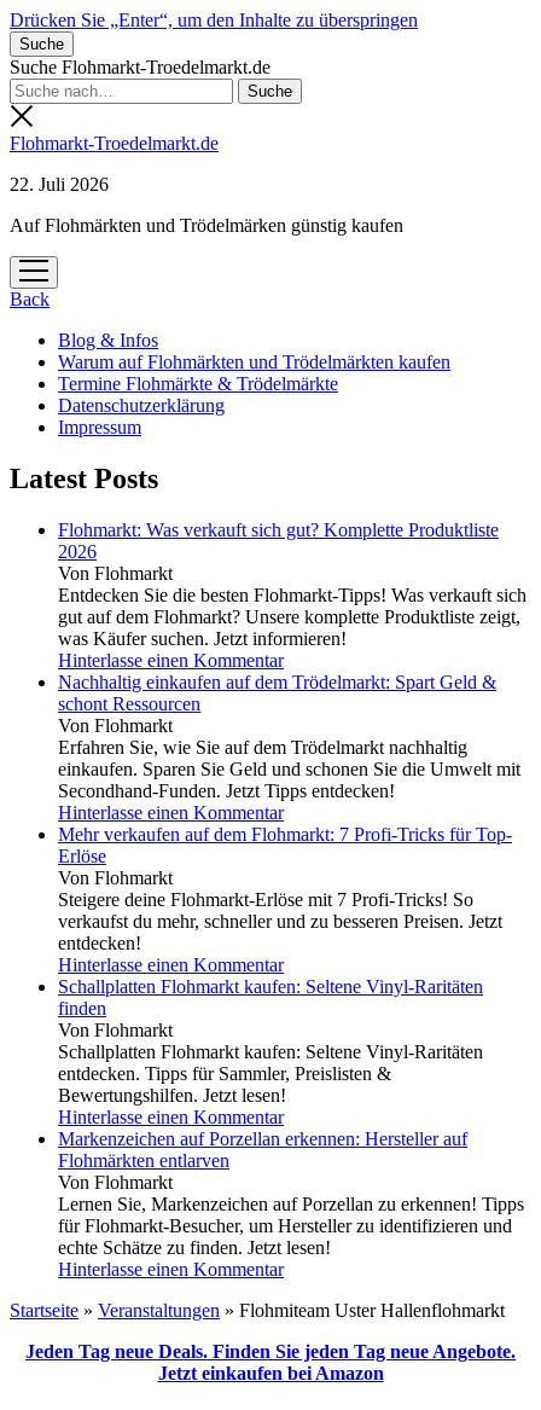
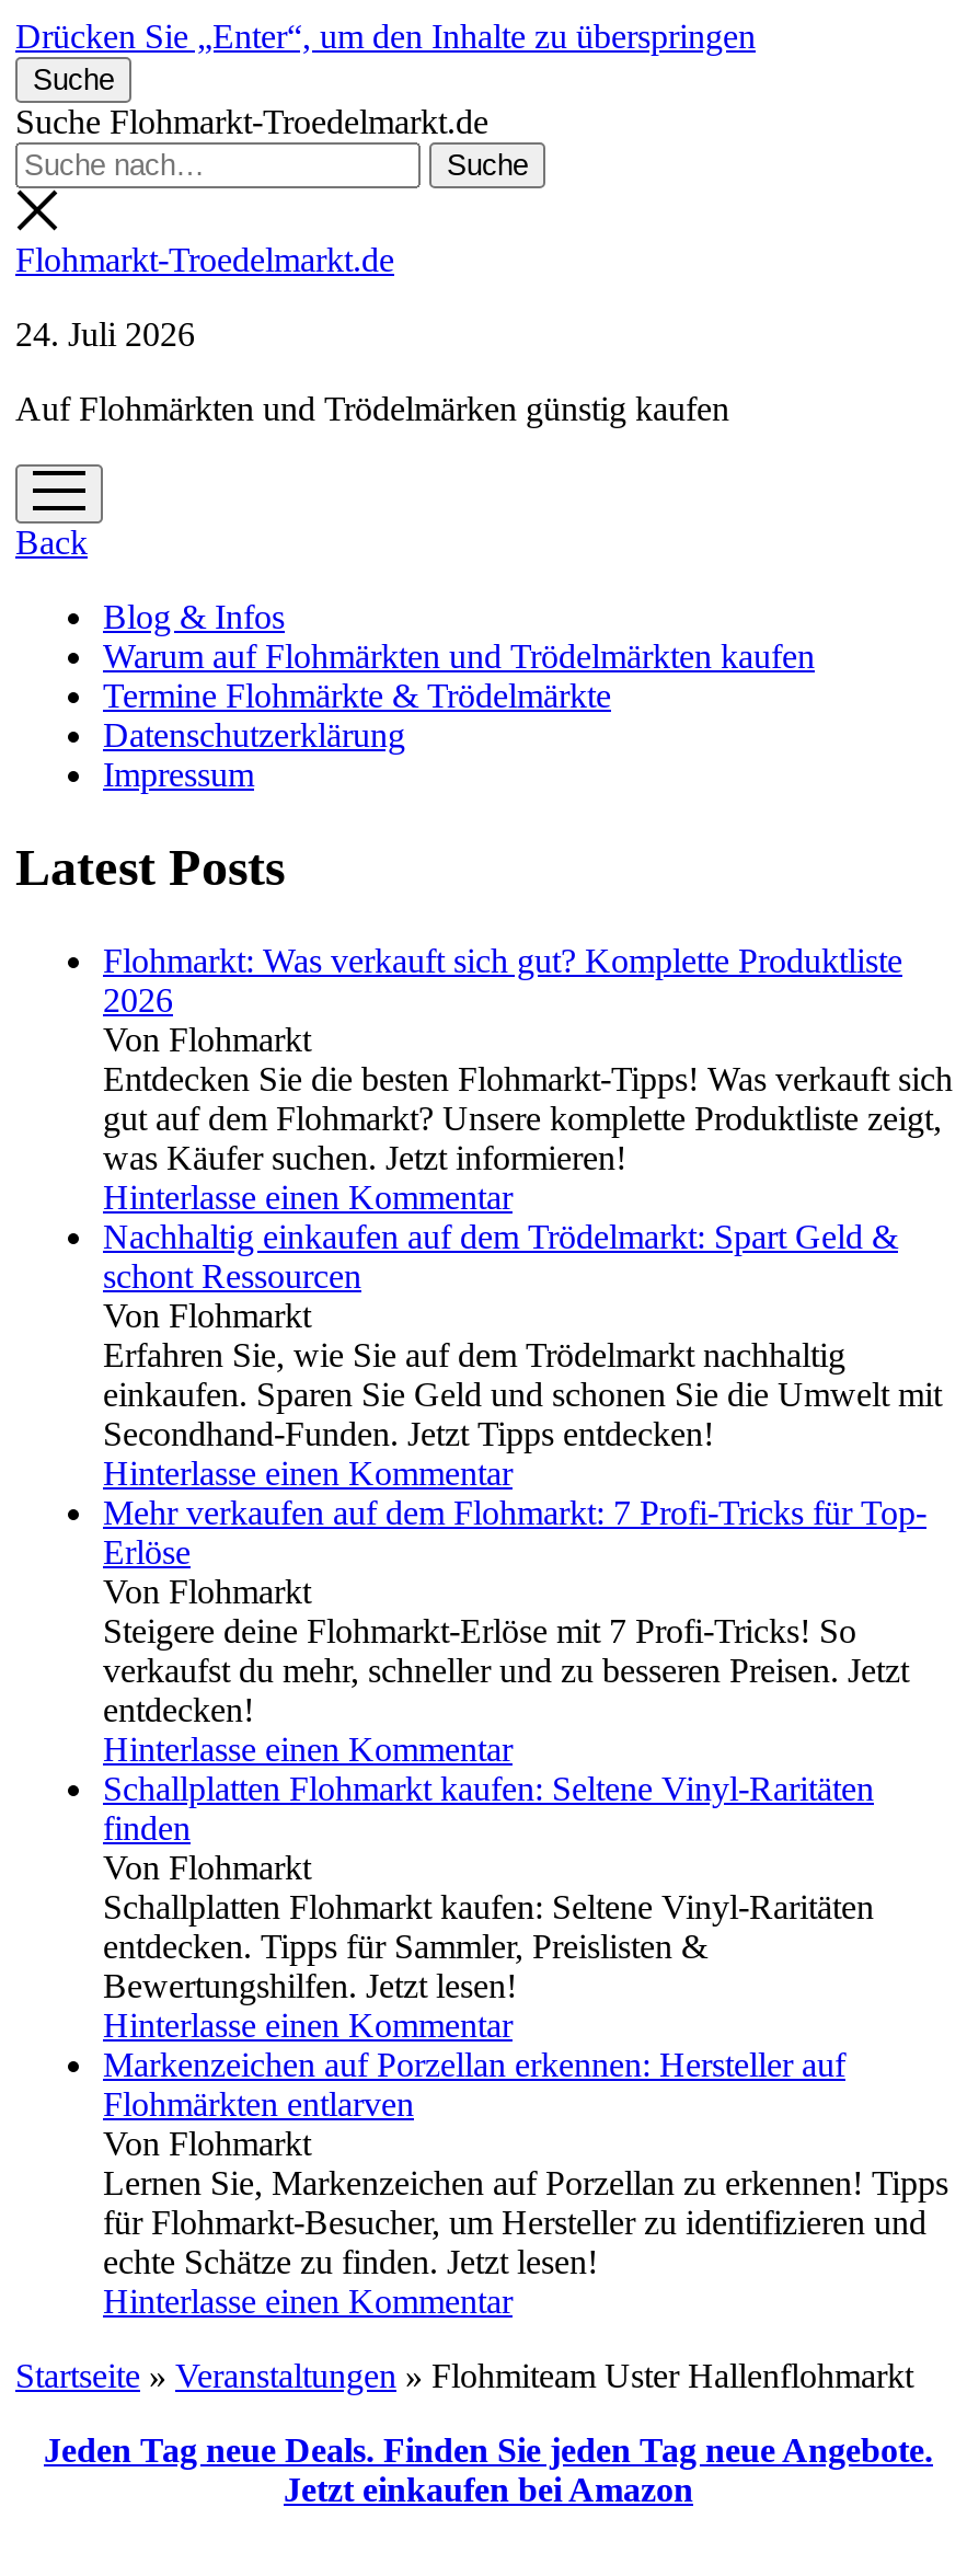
[10,174,109,195] 22. Juli 2026 -> [15,315,195,353] 24. Juli 2026

